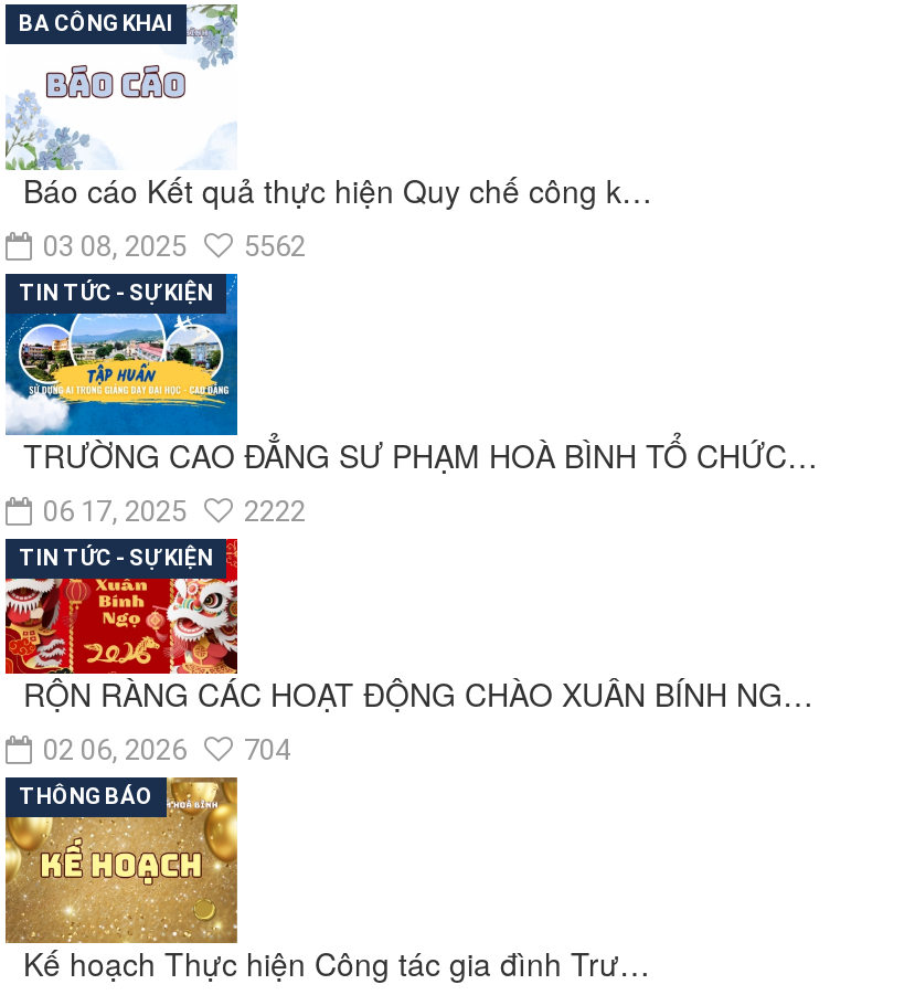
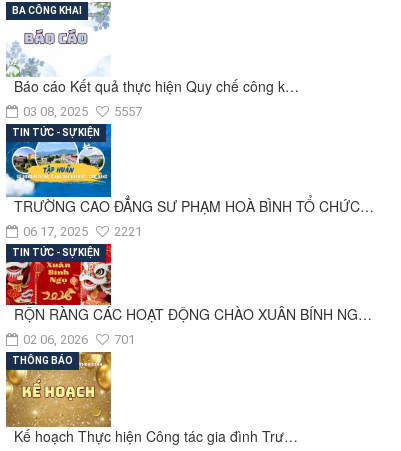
[43,229,306,262] 03 08, 2025 5562 -> [23,104,142,119] 03 08, 2025 5557
[43,494,306,527] 06 17, 2025 2222 -> [23,224,142,239] 06 17, 2025 2221
[43,734,290,767] 02 06, 2026 704 -> [23,332,135,347] 02 06, 2026 701

